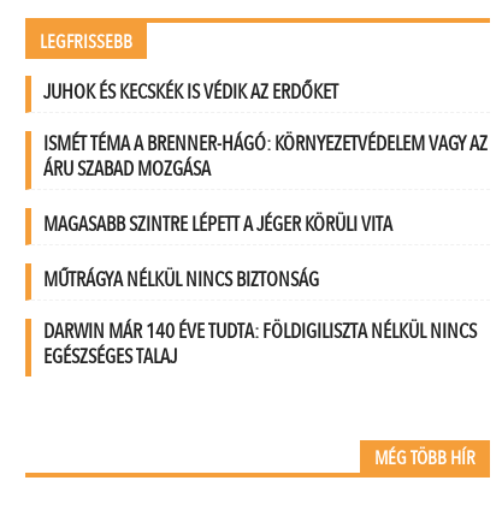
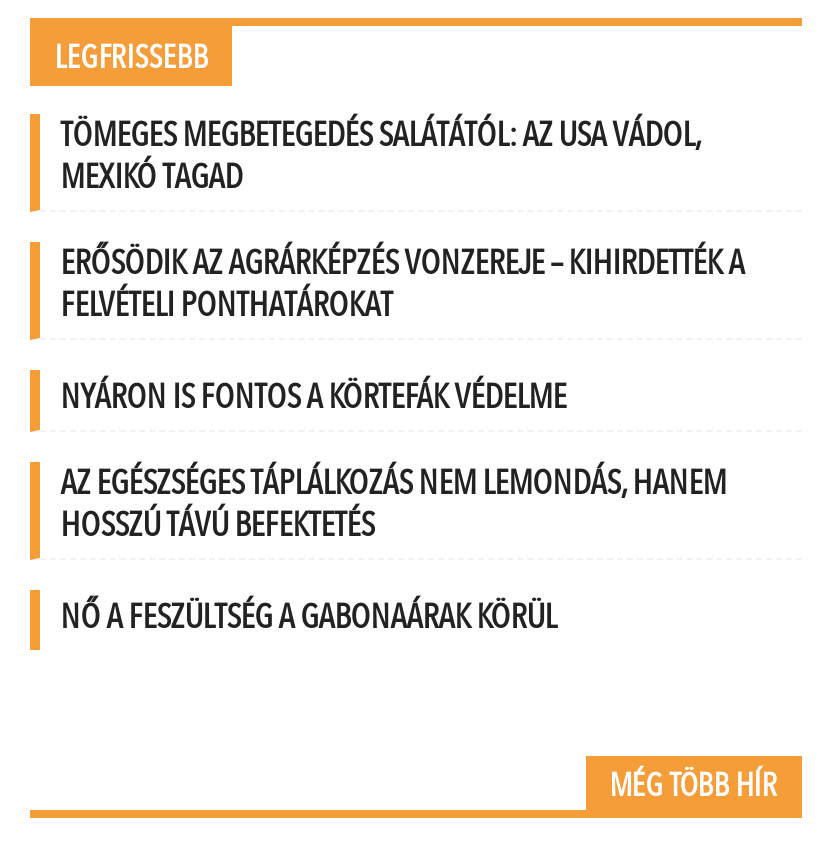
[44,78,339,106] JUHOK ÉS KECSKÉK IS VÉDIK AZ ERDŐKET -> [60,112,700,200] TÖMEGES MEGBETEGEDÉS SALÁTÁTÓL: AZ USA VÁDOL, | MEXIKÓ TAGAD
[44,130,488,183] ISMÉT TÉMA A BRENNER-HÁGÓ: KÖRNYEZETVÉDELEM VAGY AZ | ÁRU SZABAD MOZGÁSA -> [60,240,744,328] ERŐSÖDIK AZ AGRÁRKÉPZÉS VONZEREJE – KIHIRDETTÉK A | FELVÉTELI PONTHATÁROKAT
[44,210,393,238] MAGASABB SZINTRE LÉPETT A JÉGER KÖRÜLI VITA -> [60,374,566,420] NYÁRON IS FONTOS A KÖRTEFÁK VÉDELME
[44,266,319,293] MŰTRÁGYA NÉLKÜL NINCS BIZTONSÁG -> [60,460,726,548] AZ EGÉSZSÉGES TÁPLÁLKOZÁS NEM LEMONDÁS, HANEM | HOSSZÚ TÁVÚ BEFEKTETÉS
[44,318,477,370] DARWIN MÁR 140 ÉVE TUDTA: FÖLDIGILISZTA NÉLKÜL NINCS | EGÉSZSÉGES TALAJ -> [60,594,556,640] NŐ A FESZÜLTSÉG A GABONAÁRAK KÖRÜL

